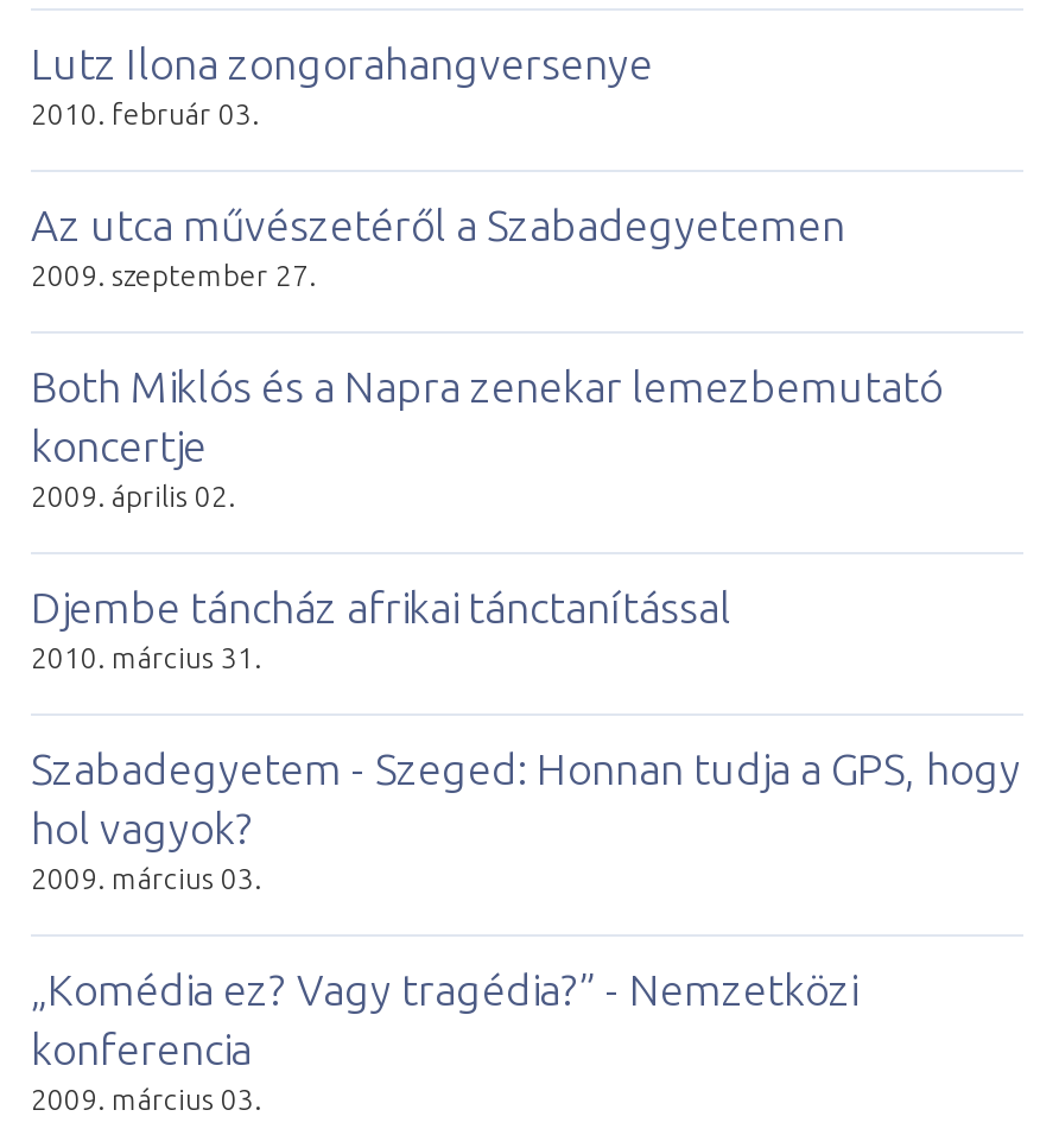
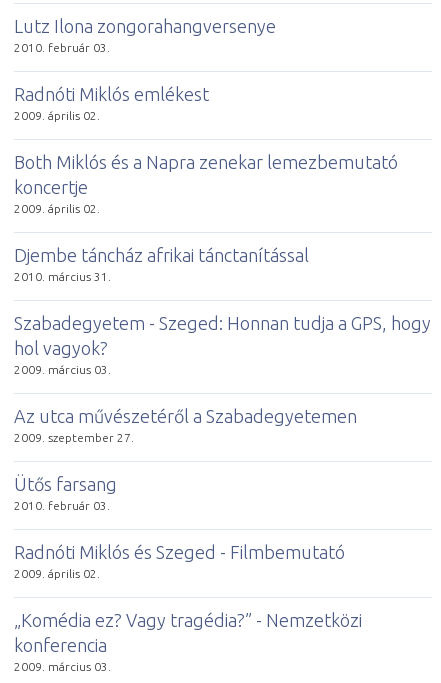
none -> [14,83,209,121] Radnóti Miklós emlékest | 2009. április 02.
moved [31,199,845,290] -> [14,405,357,443]: Az utca művészetéről a Szabadegyetemen | 2009. szeptember 27.
none -> [14,473,345,579] Ütős farsang | 2010. február 03. | Radnóti Miklós és Szeged - Filmbemutató | 2009. április 02.

